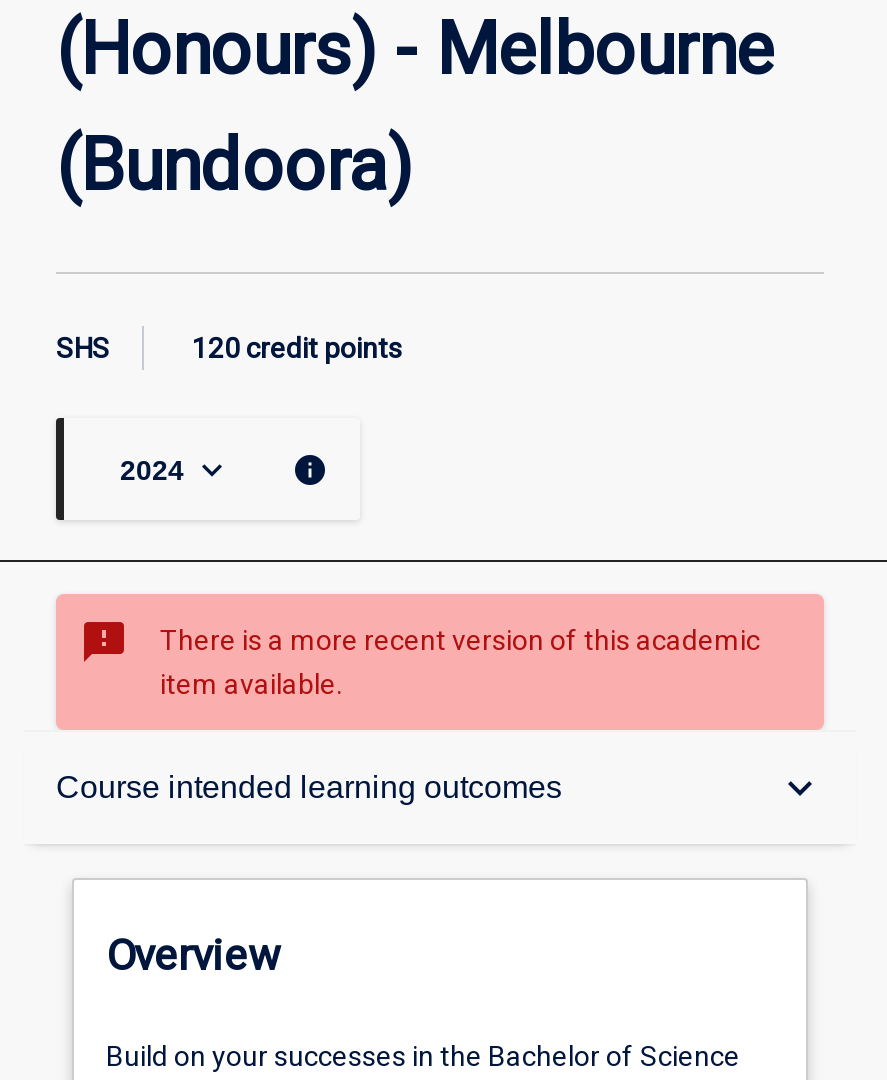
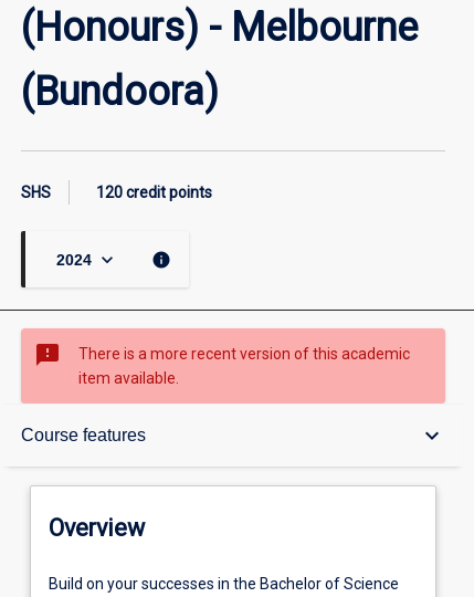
[56,770,562,804] Course intended learning outcomes -> [21,425,146,444] Course features

